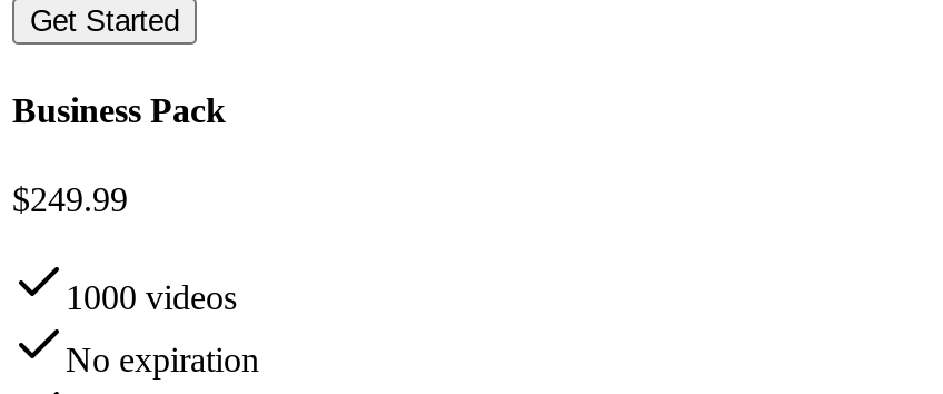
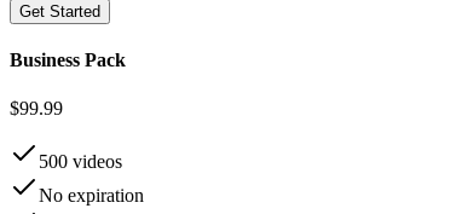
[12,179,128,217] $249.99 -> [10,97,63,118] $99.99
[66,277,237,315] 1000 videos -> [39,151,122,171] 500 videos

